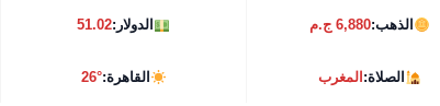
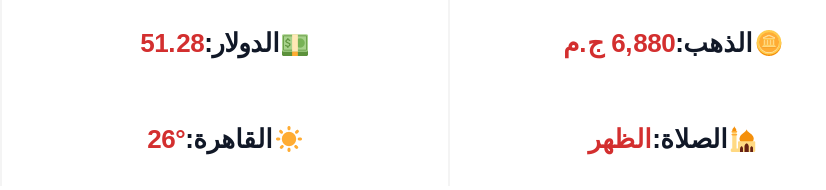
[77,16,154,32] الدولار:51.02 -> [140,27,280,57] الدولار:51.28
[318,68,404,85] الصلاة:المغرب -> [588,123,728,153] الصلاة:الظهر

